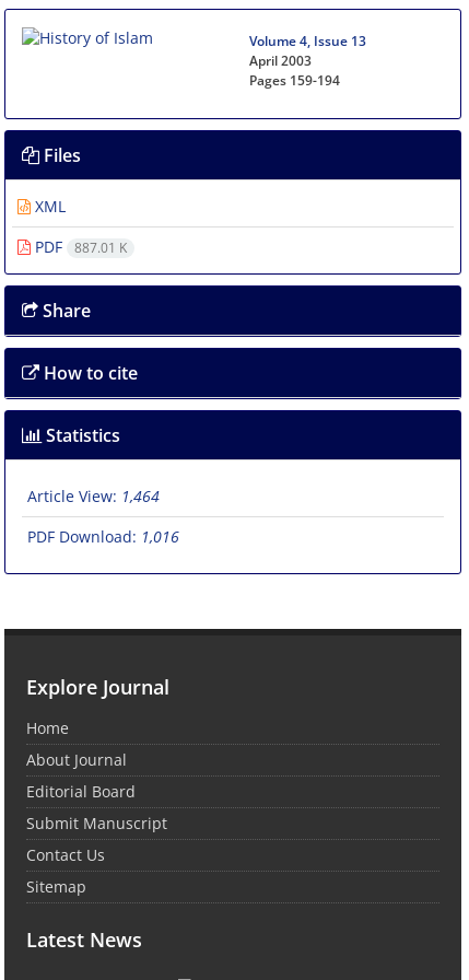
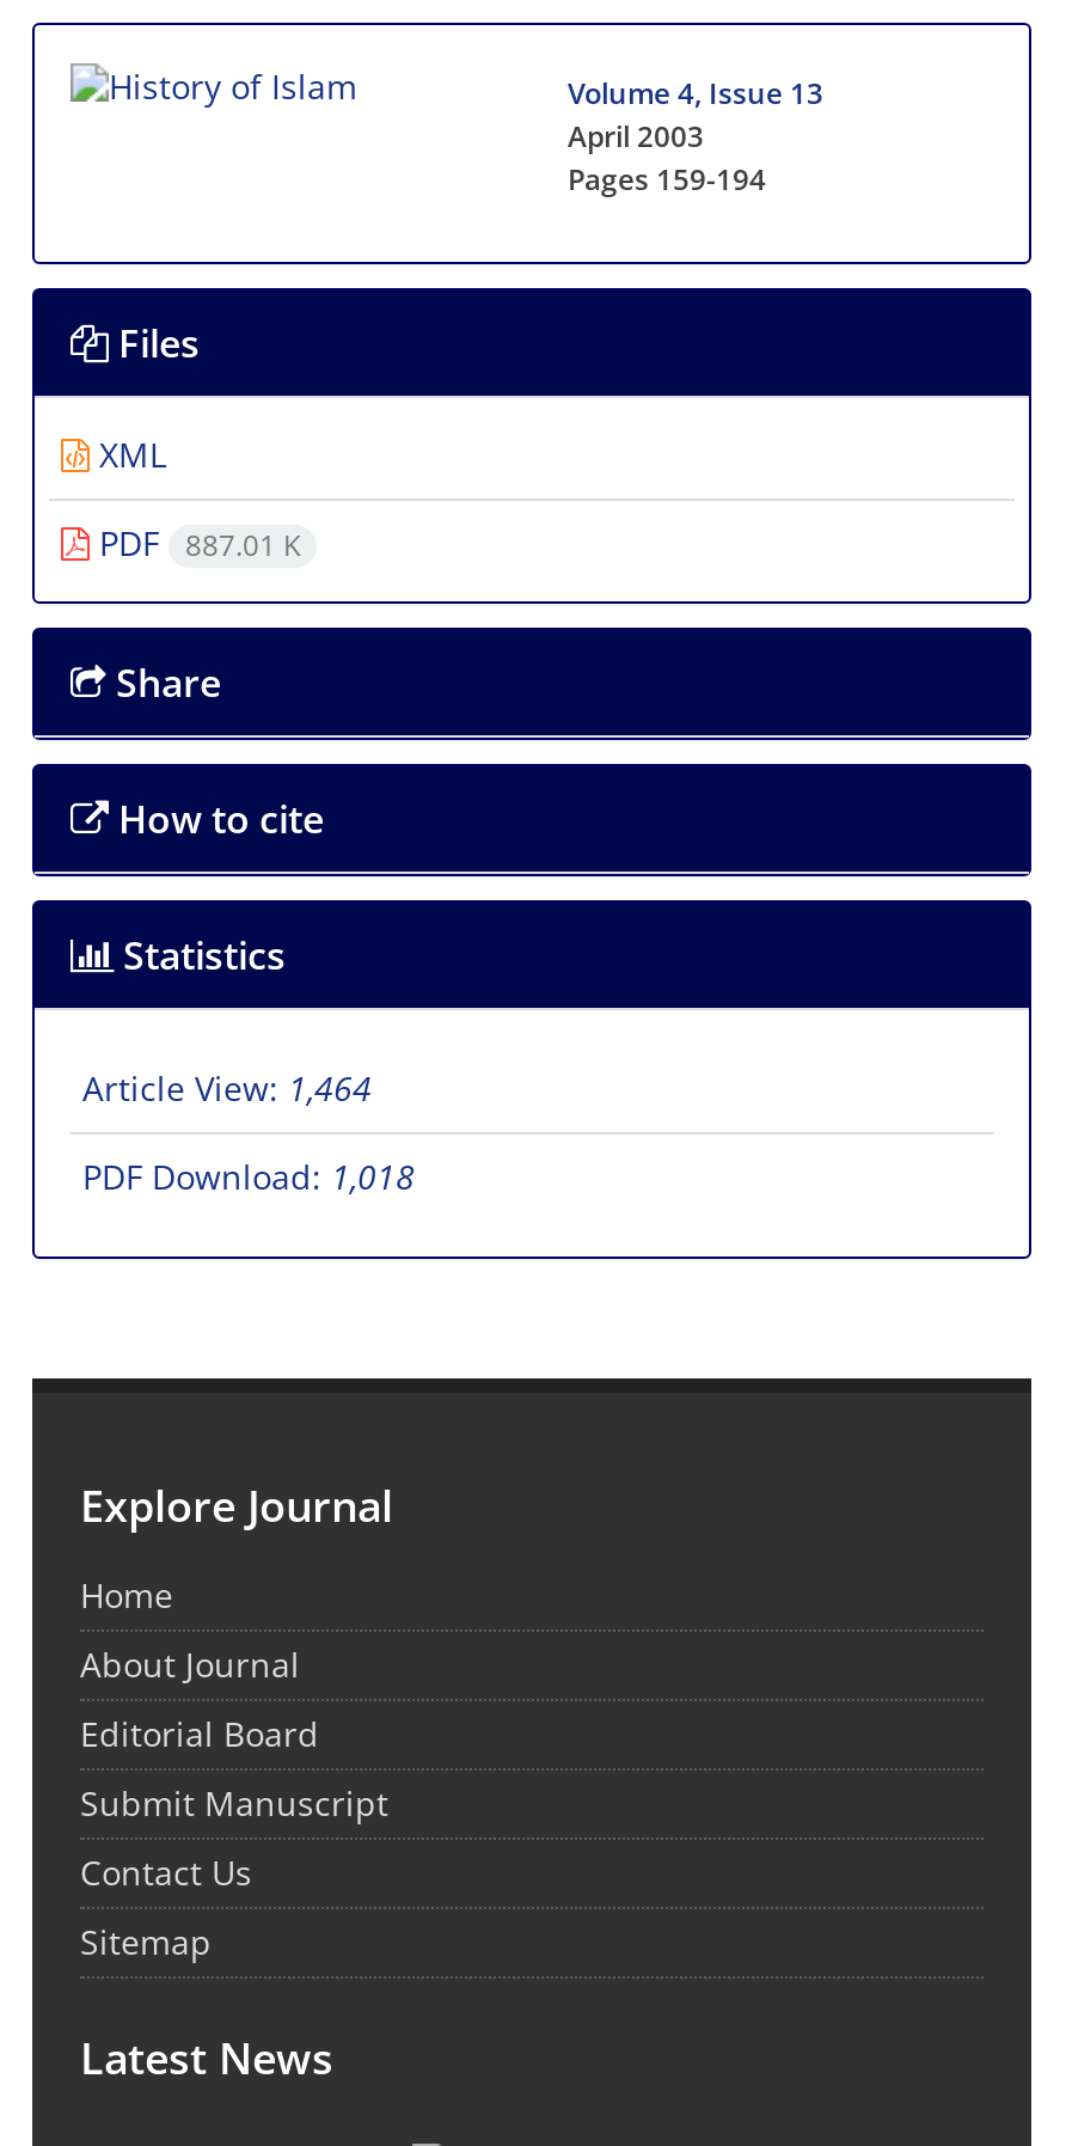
[27,526,179,547] PDF Download: 1,016 -> [82,1154,415,1200] PDF Download: 1,018

